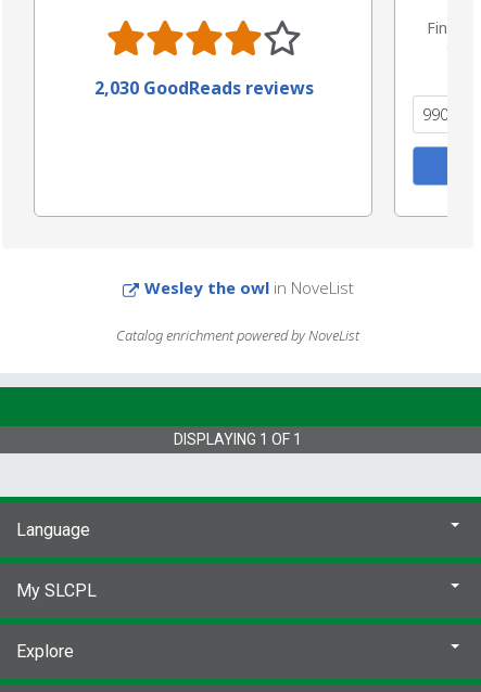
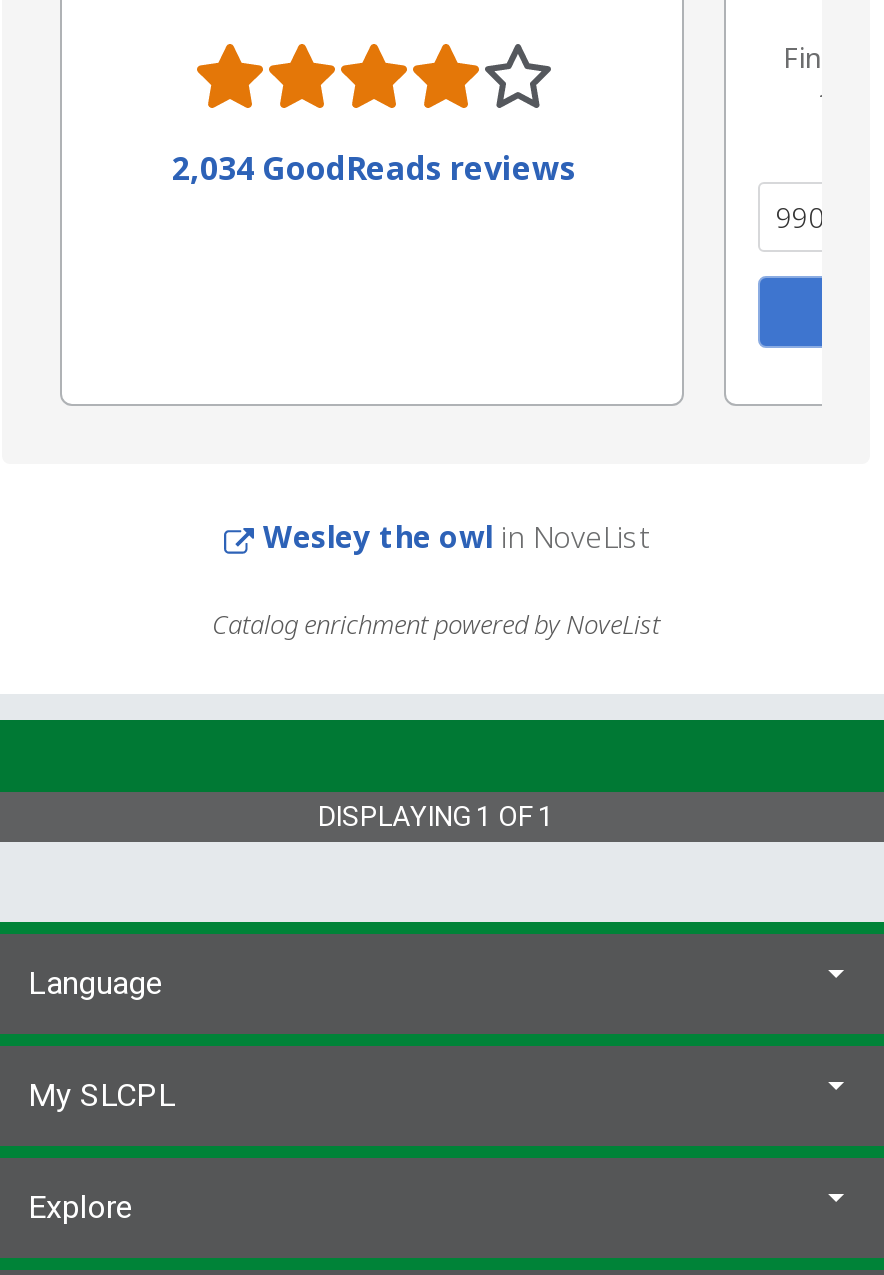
[94,75,314,99] 2,030 GoodReads reviews -> [172,145,576,189] 2,034 GoodReads reviews

